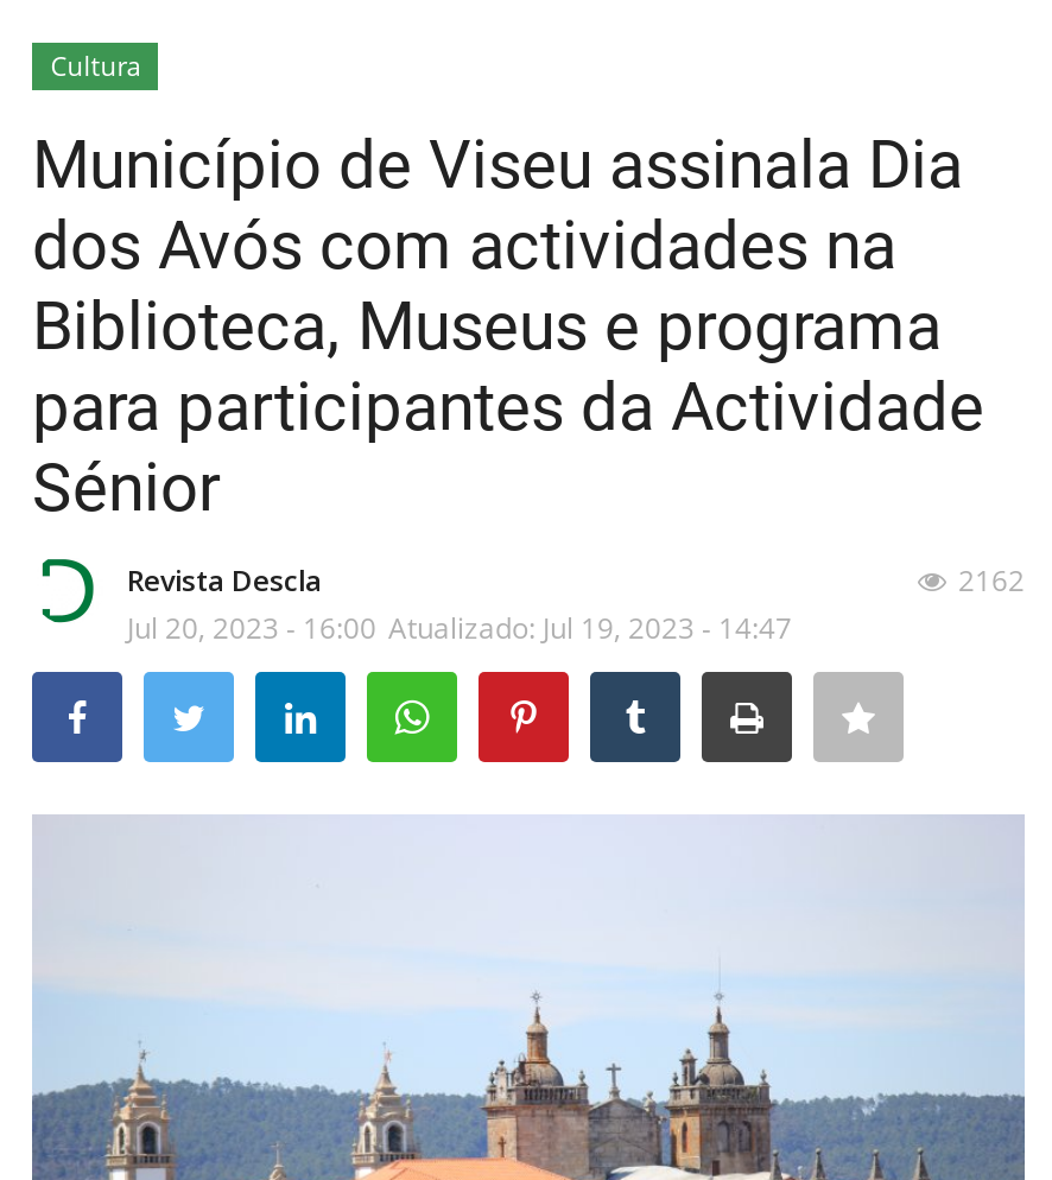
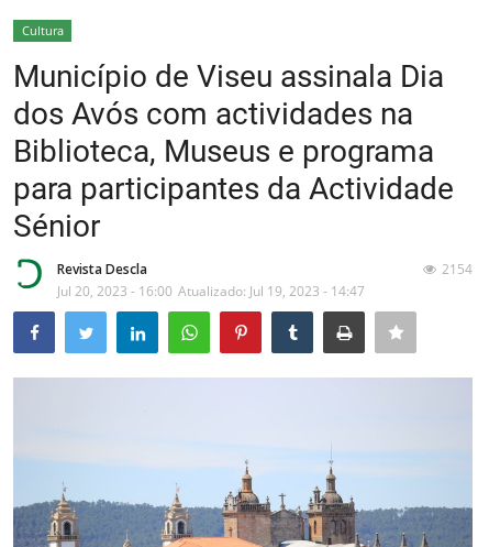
[958,560,1025,600] 2162 -> [442,260,473,278] 2154

